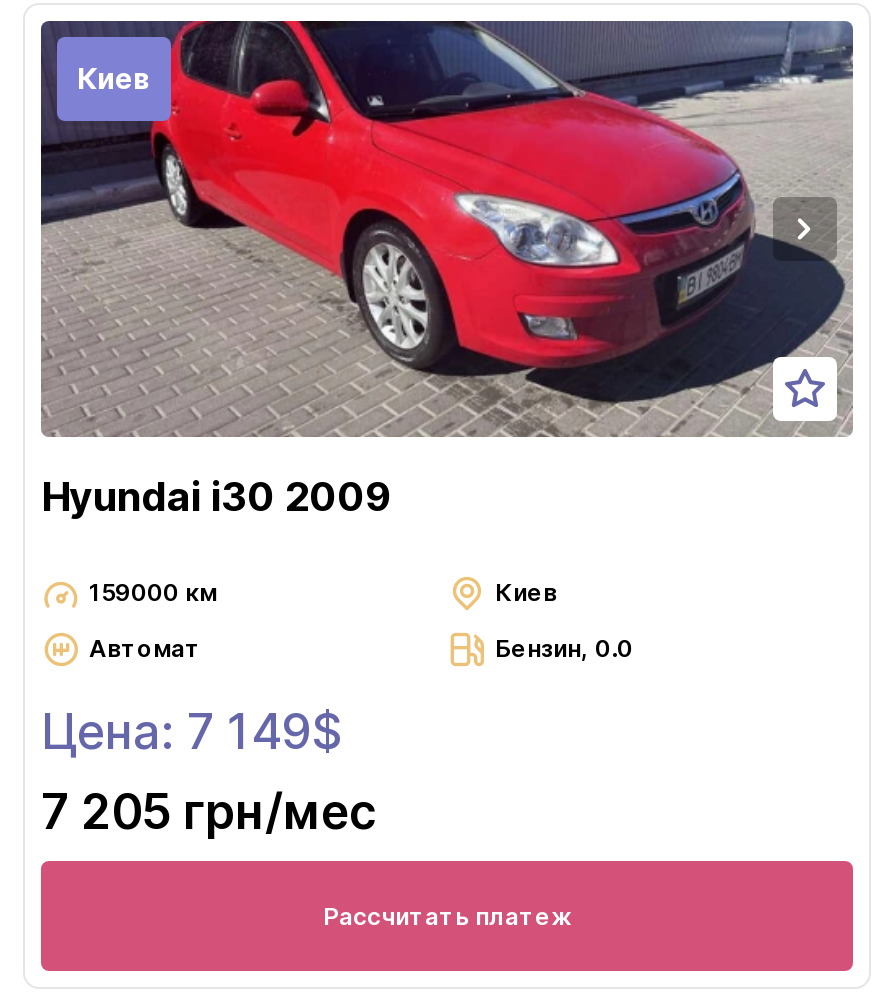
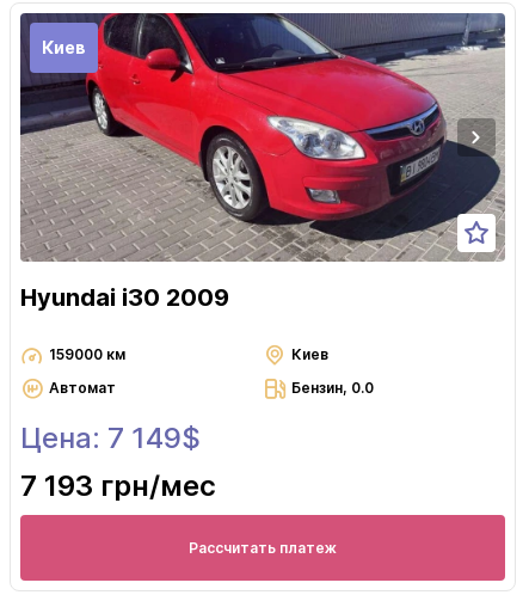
[41,783,377,841] 7 205 грн/мес -> [20,468,216,503] 7 193 грн/мес

